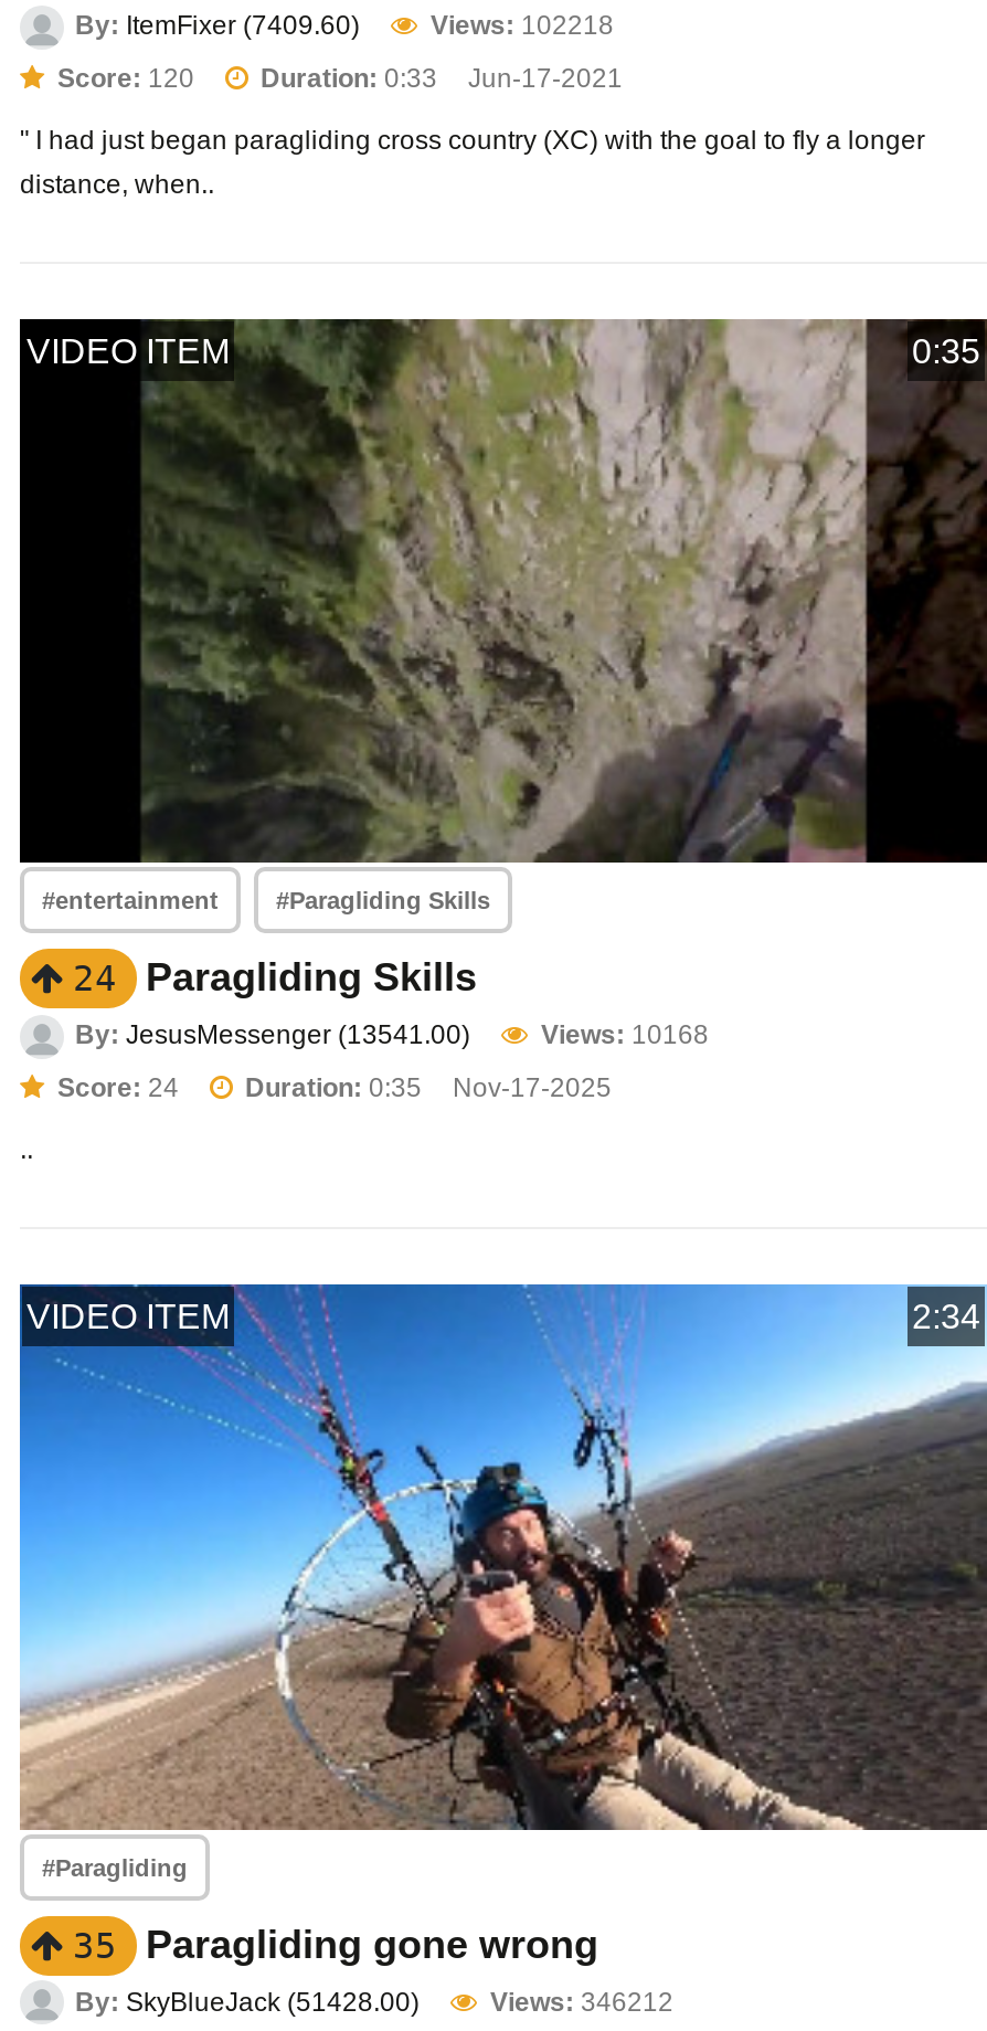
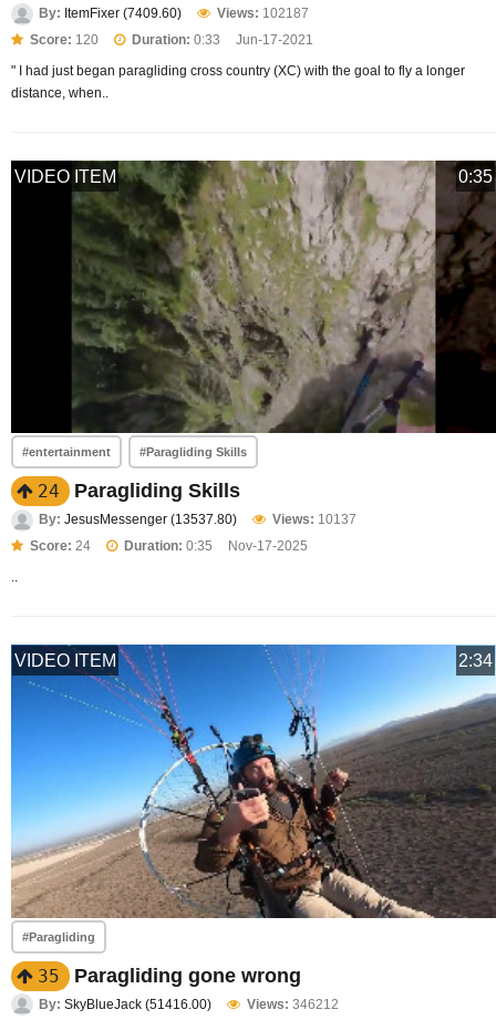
[431,9,614,40] Views: 102218 -> [217,5,309,21] Views: 102187
[75,1020,470,1051] By: JesusMessenger (13541.00) -> [39,512,237,527] By: JesusMessenger (13537.80)
[541,1020,709,1051] Views: 10168 -> [272,512,356,527] Views: 10137
[75,1986,420,2017] By: SkyBlueJack (51428.00) -> [39,996,211,1012] By: SkyBlueJack (51416.00)

